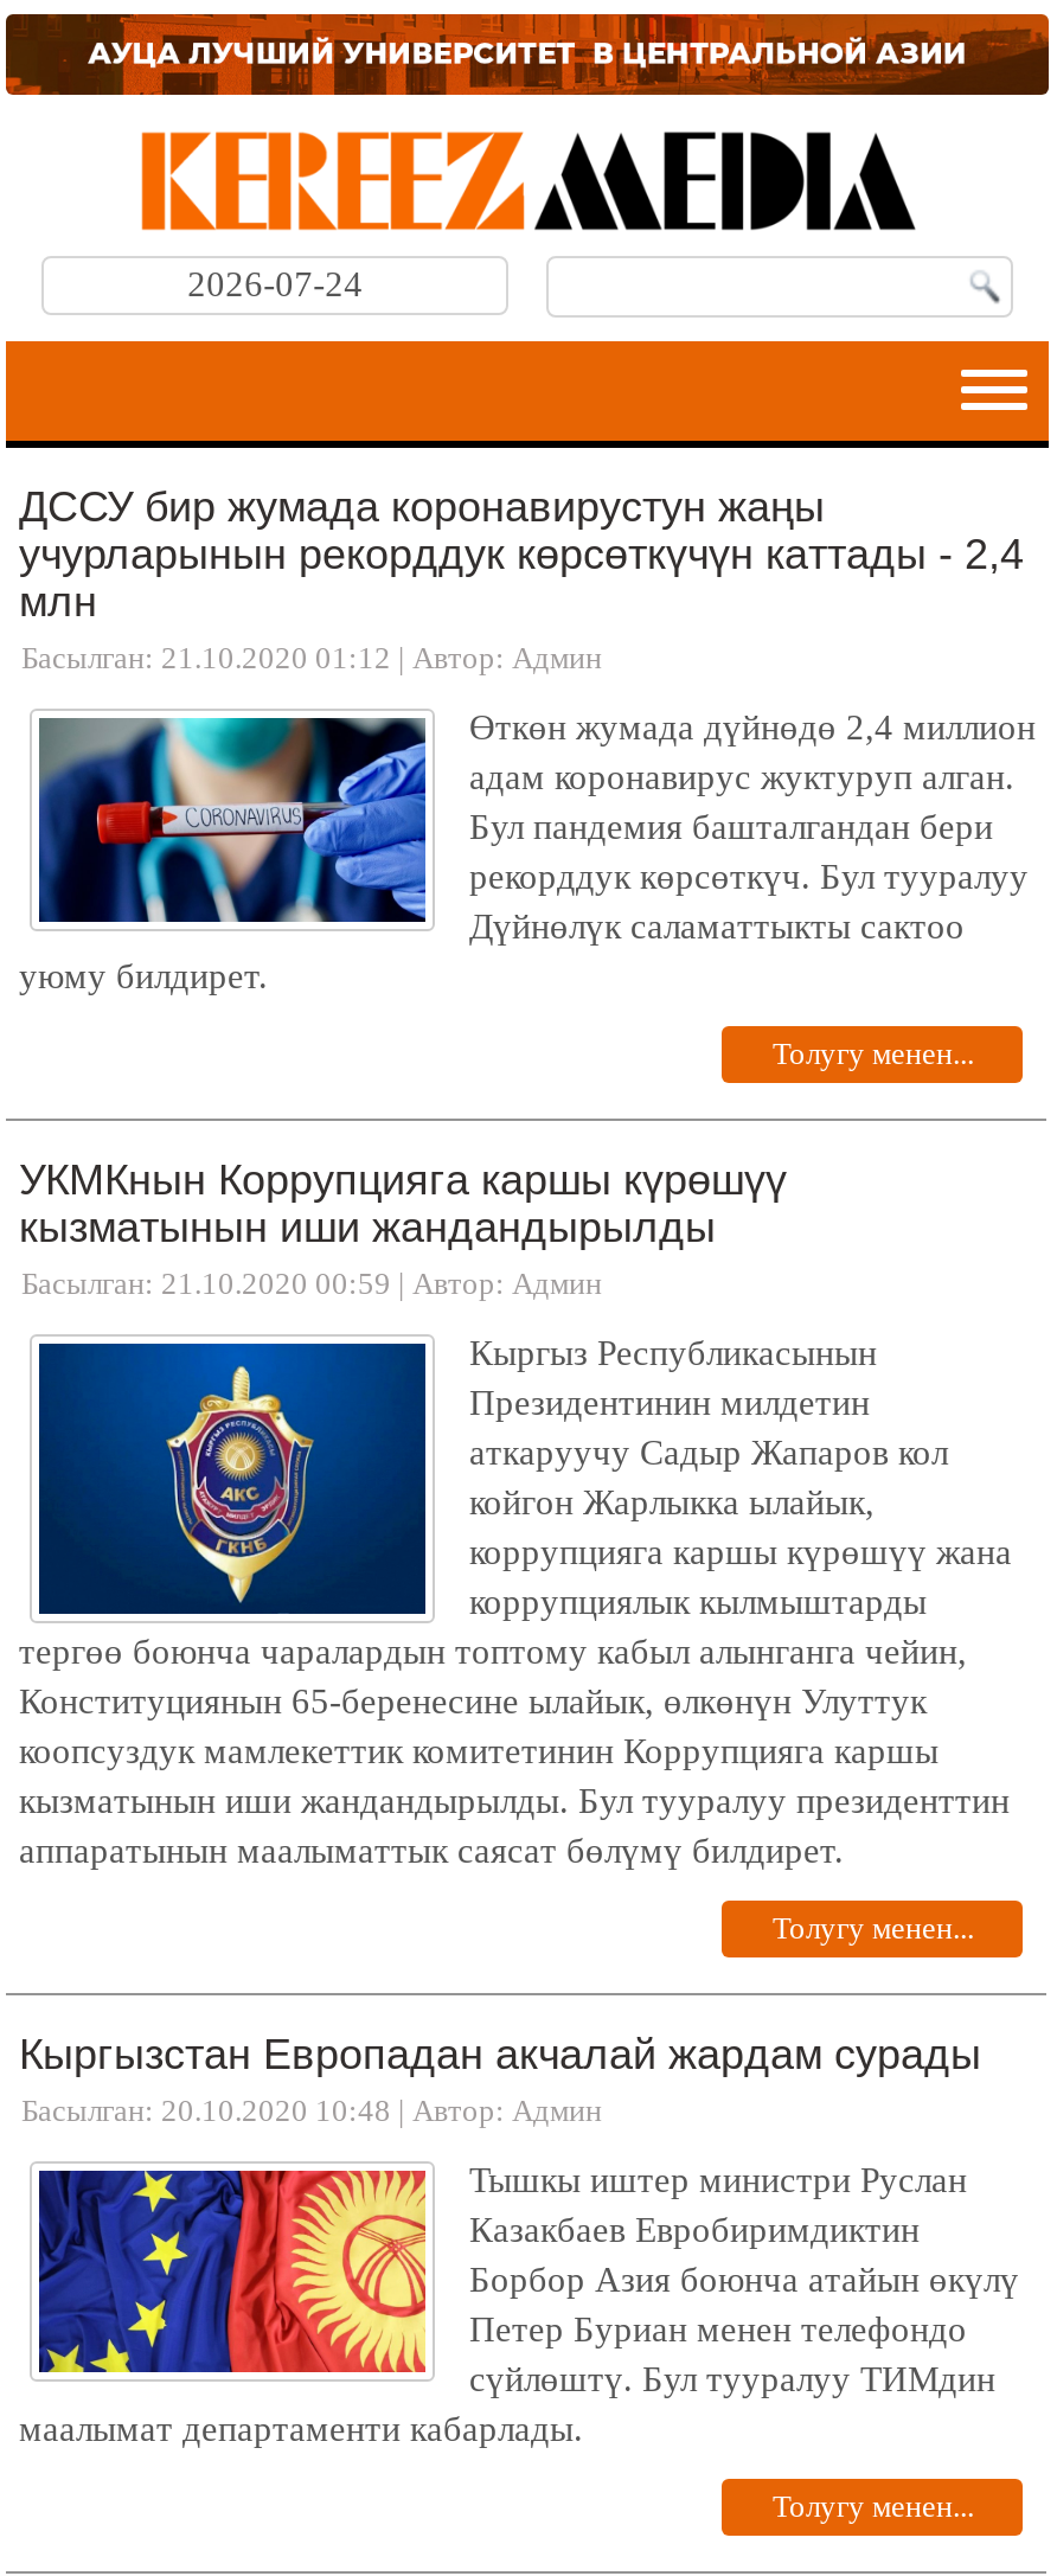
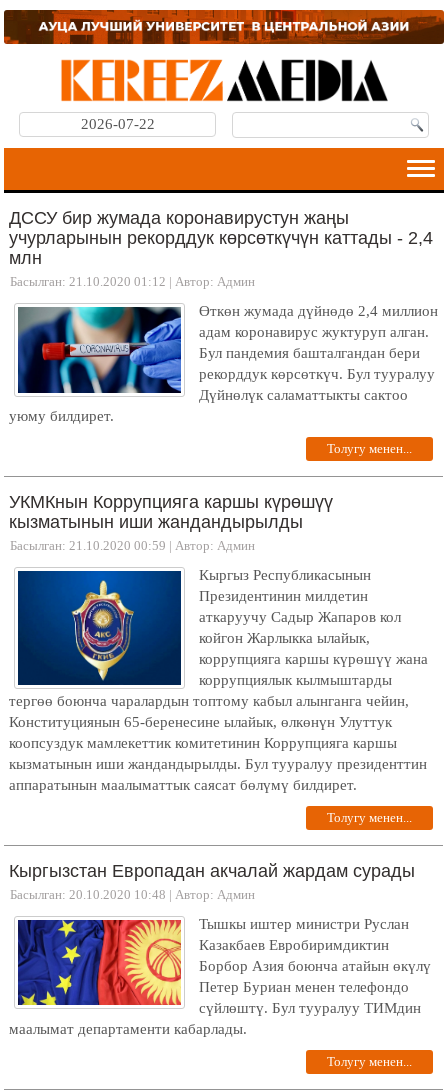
[187,266,363,304] 2026-07-24 -> [81,116,155,132] 2026-07-22

